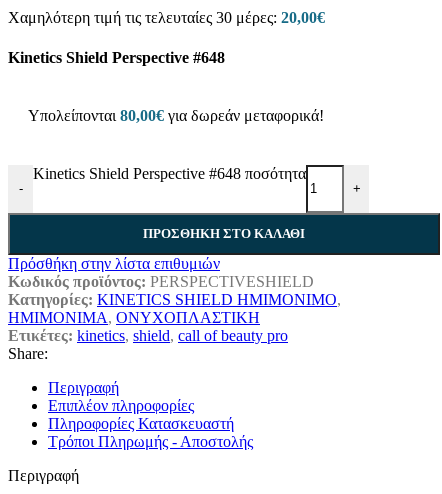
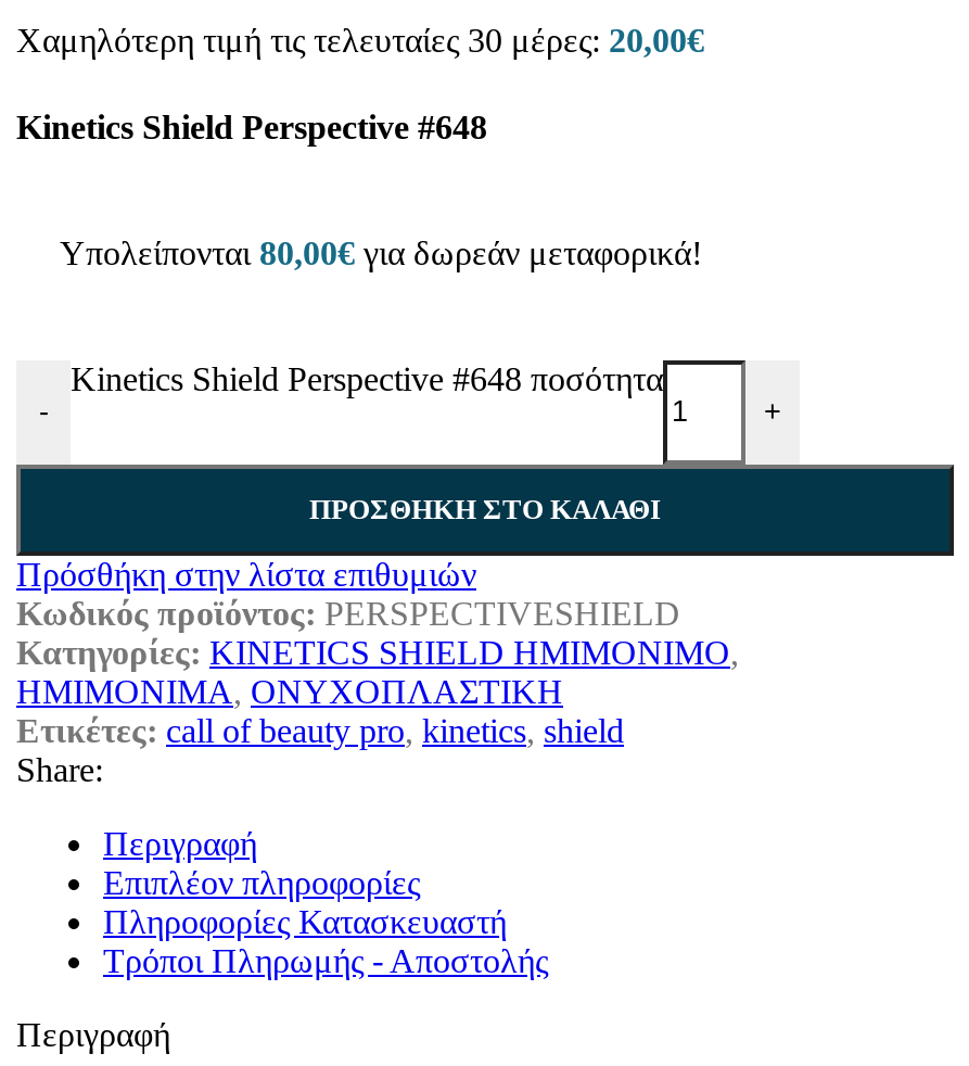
[8,327,288,344] Ετικέτες: kinetics, shield, call of beauty pro -> [16,711,624,748] Ετικέτες: call of beauty pro, kinetics, shield

